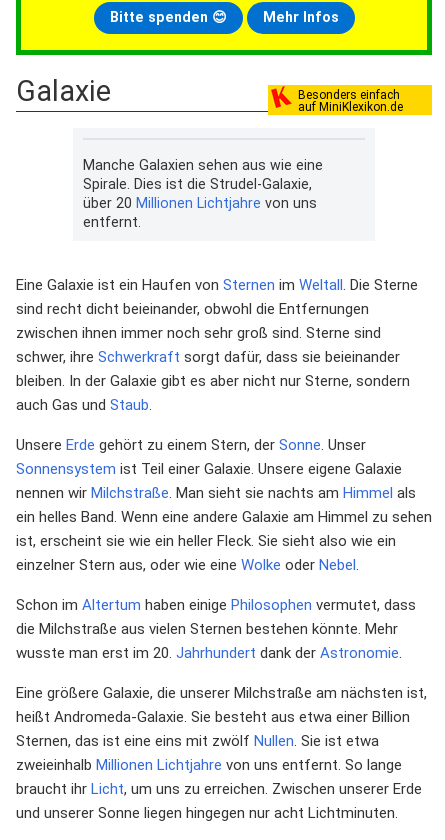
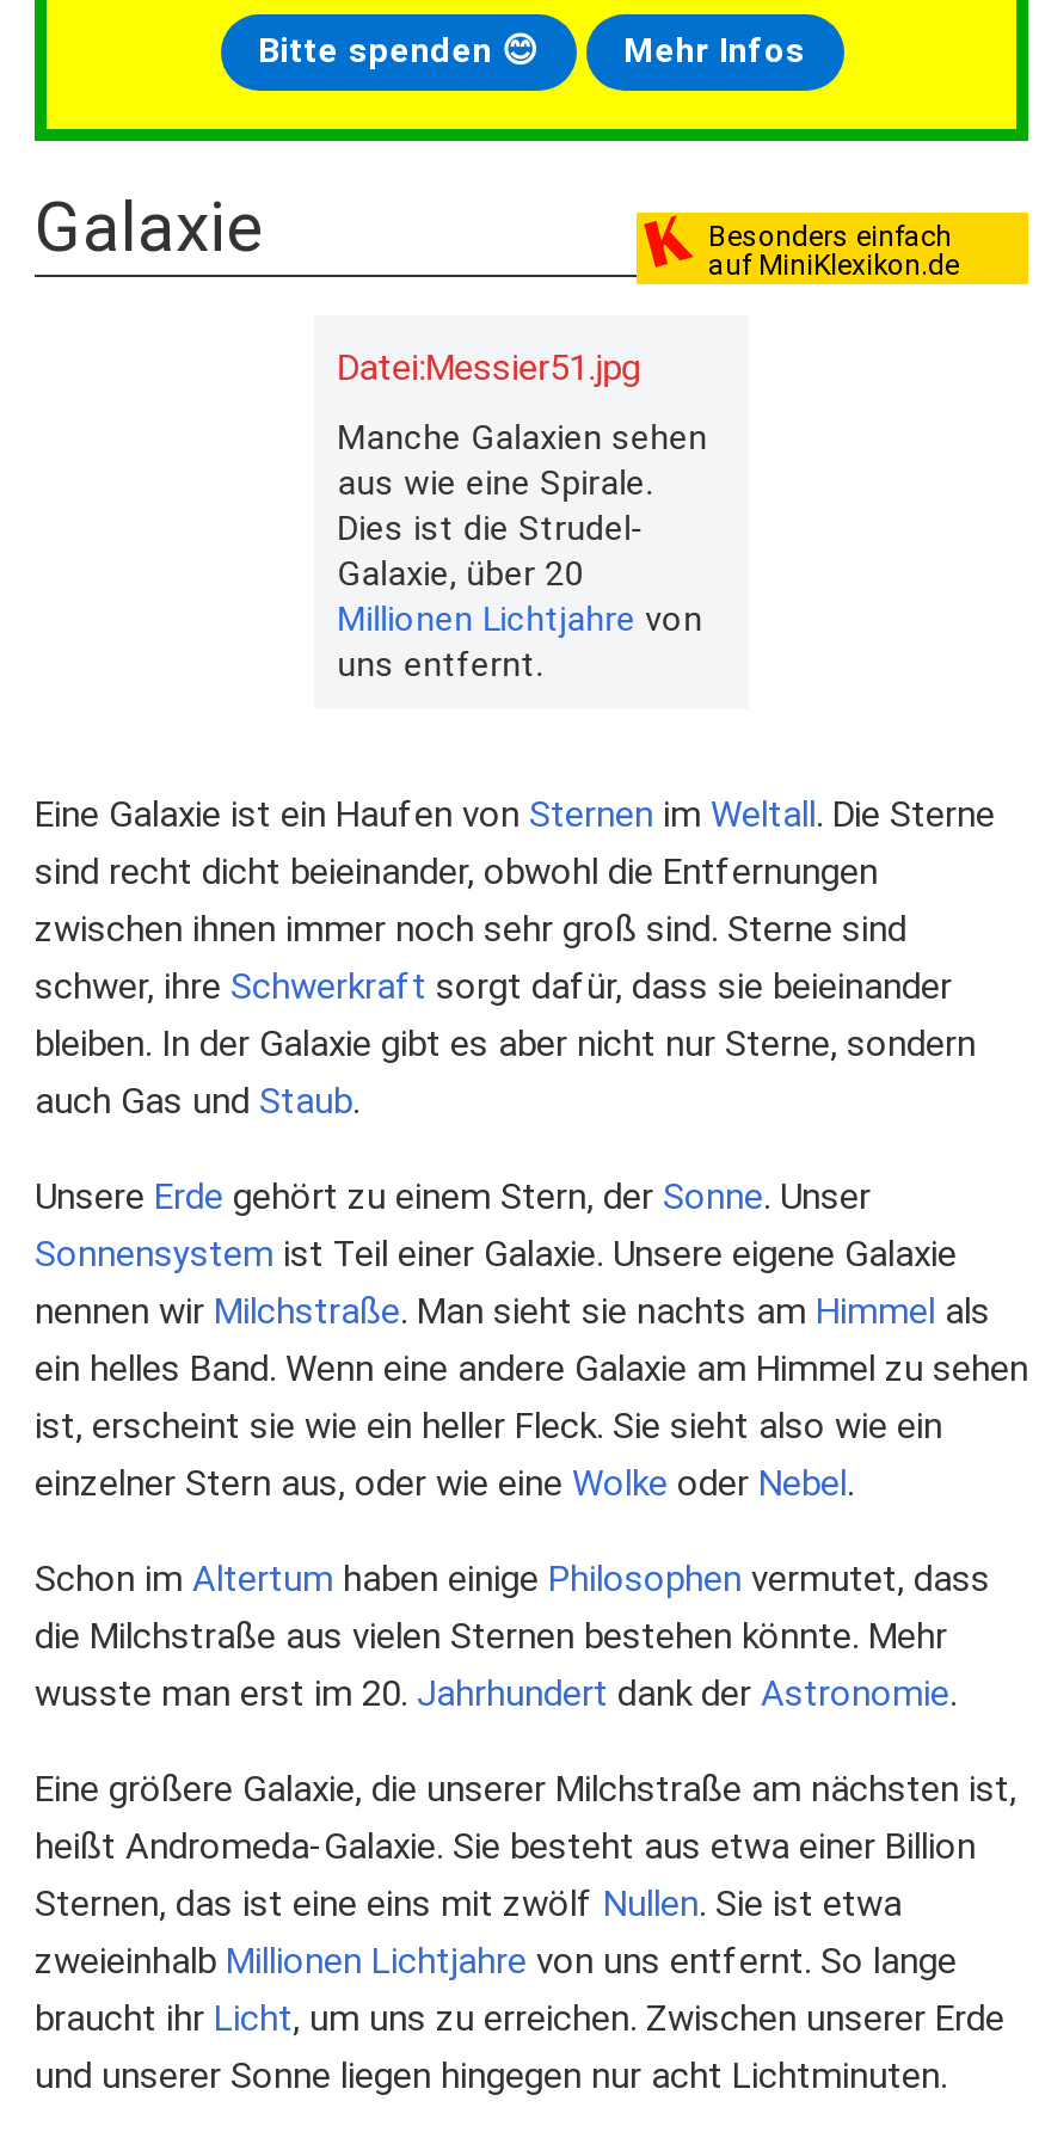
[83,157,323,230] Manche Galaxien sehen aus wie eine | Spirale. Dies ist die Strudel-Galaxie, | über 20 Millionen Lichtjahre von uns | entfernt. -> [337,345,707,682] Datei:Messier51.jpg | Manche Galaxien sehen | aus wie eine Spirale. | Dies ist die Strudel- | Galaxie, über 20 | Millionen Lichtjahre von | uns entfernt.

